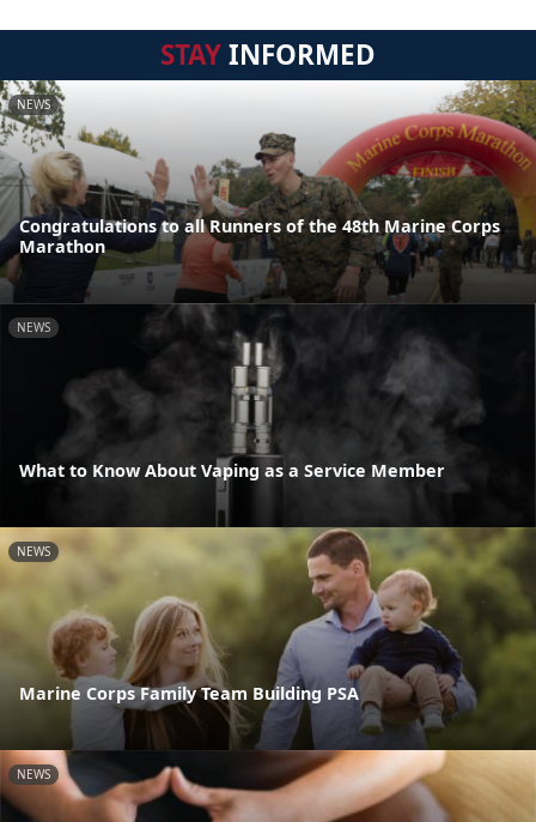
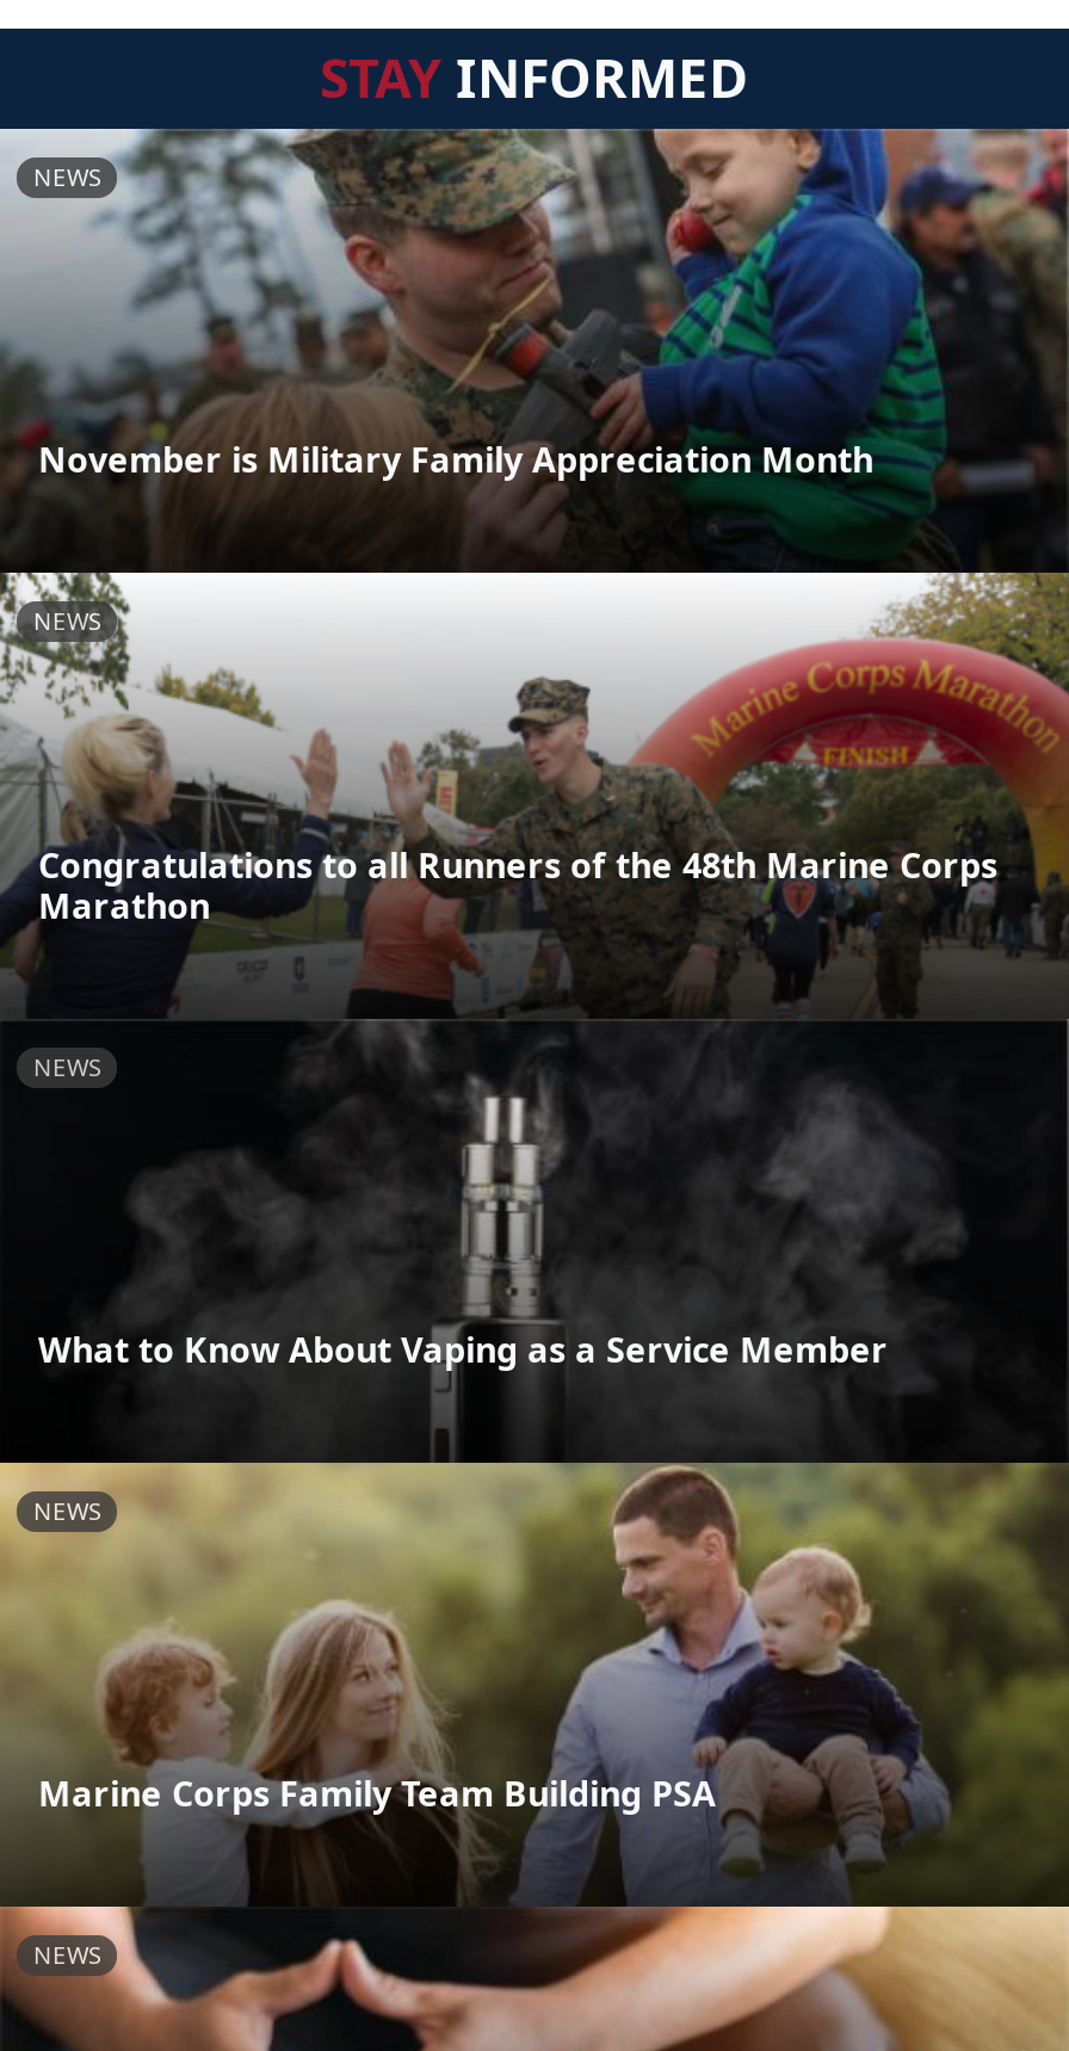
none -> [7,126,1062,573] [image] | NEWS
none -> [38,438,873,483] November is Military Family Appreciation Month

